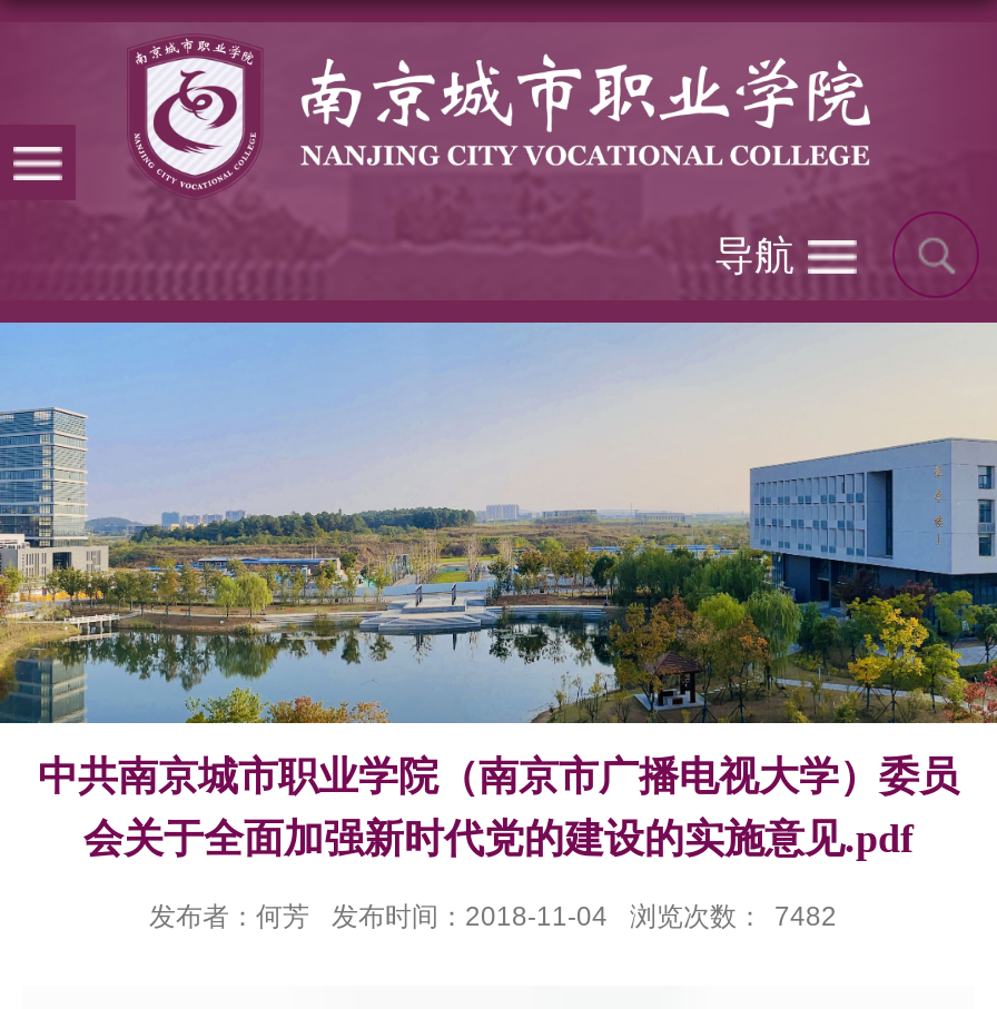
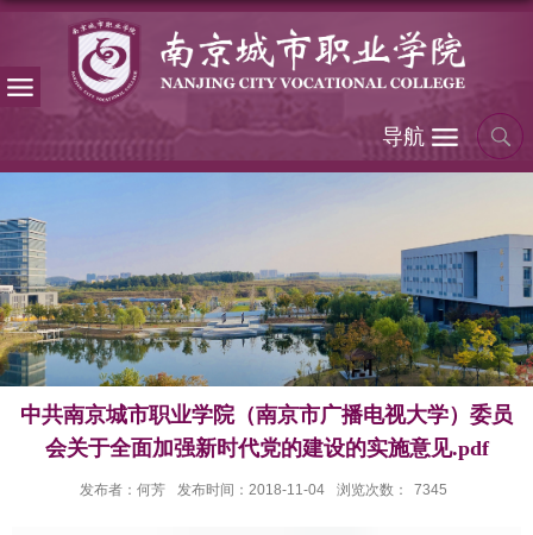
[149,901,837,932] 发布者：何芳 发布时间：2018-11-04 浏览次数： 7482 -> [80,481,447,498] 发布者：何芳 发布时间：2018-11-04 浏览次数： 7345

